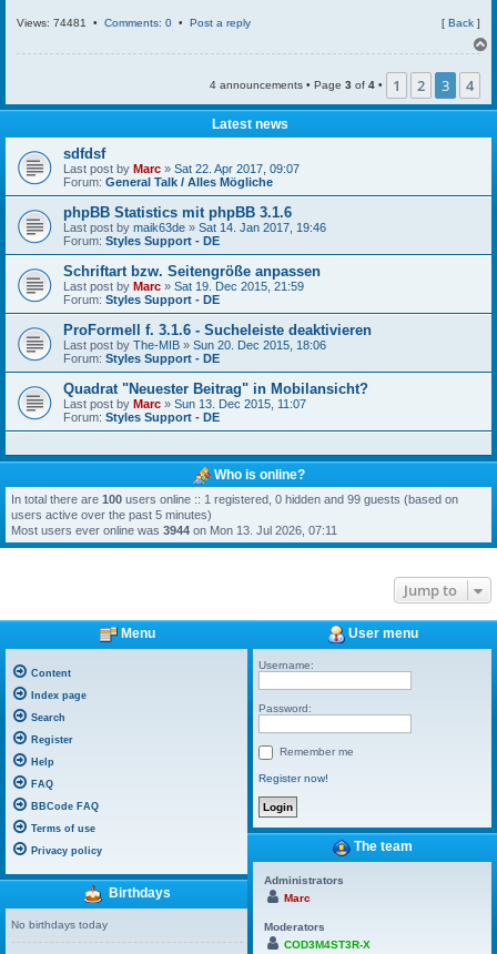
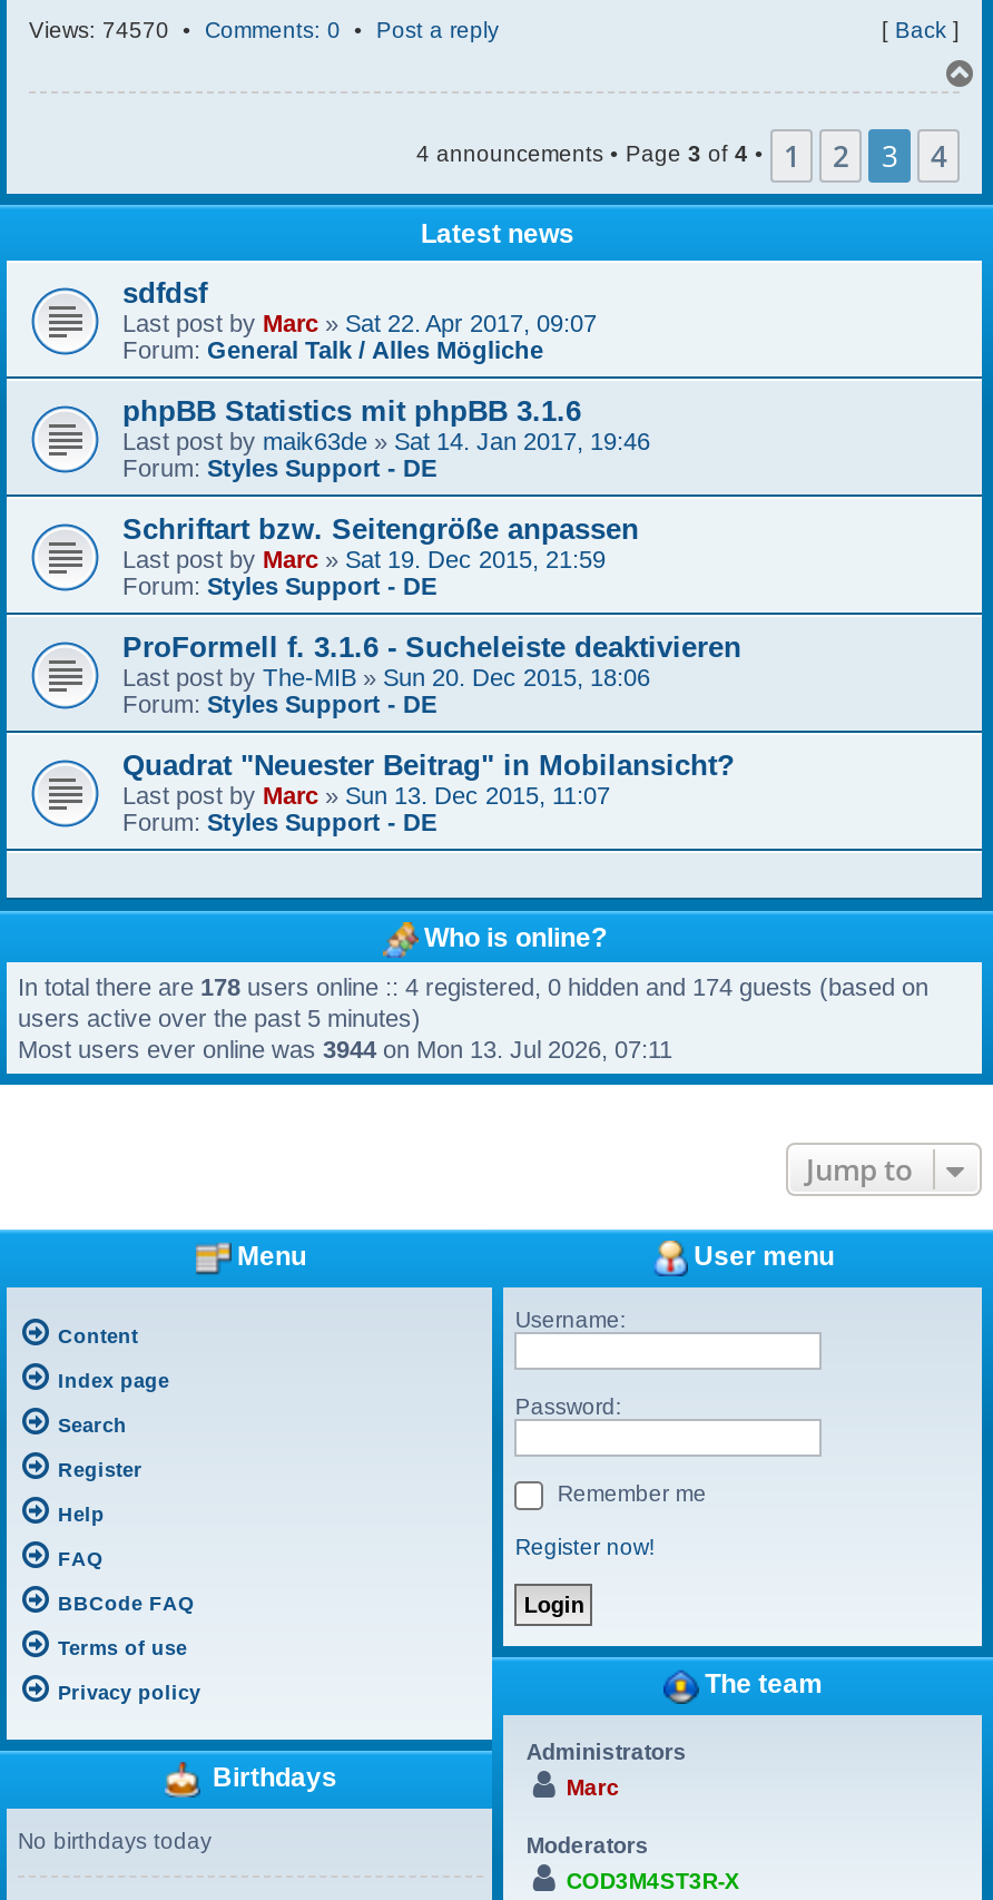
[17,17,251,29] Views: 74481 • Comments: 0 • Post a reply -> [29,18,499,42] Views: 74570 • Comments: 0 • Post a reply
[11,493,458,506] In total there are 100 users online :: 1 registered, 0 hidden and 99 guests (based on -> [18,973,928,1000] In total there are 178 users online :: 4 registered, 0 hidden and 174 guests (based on

